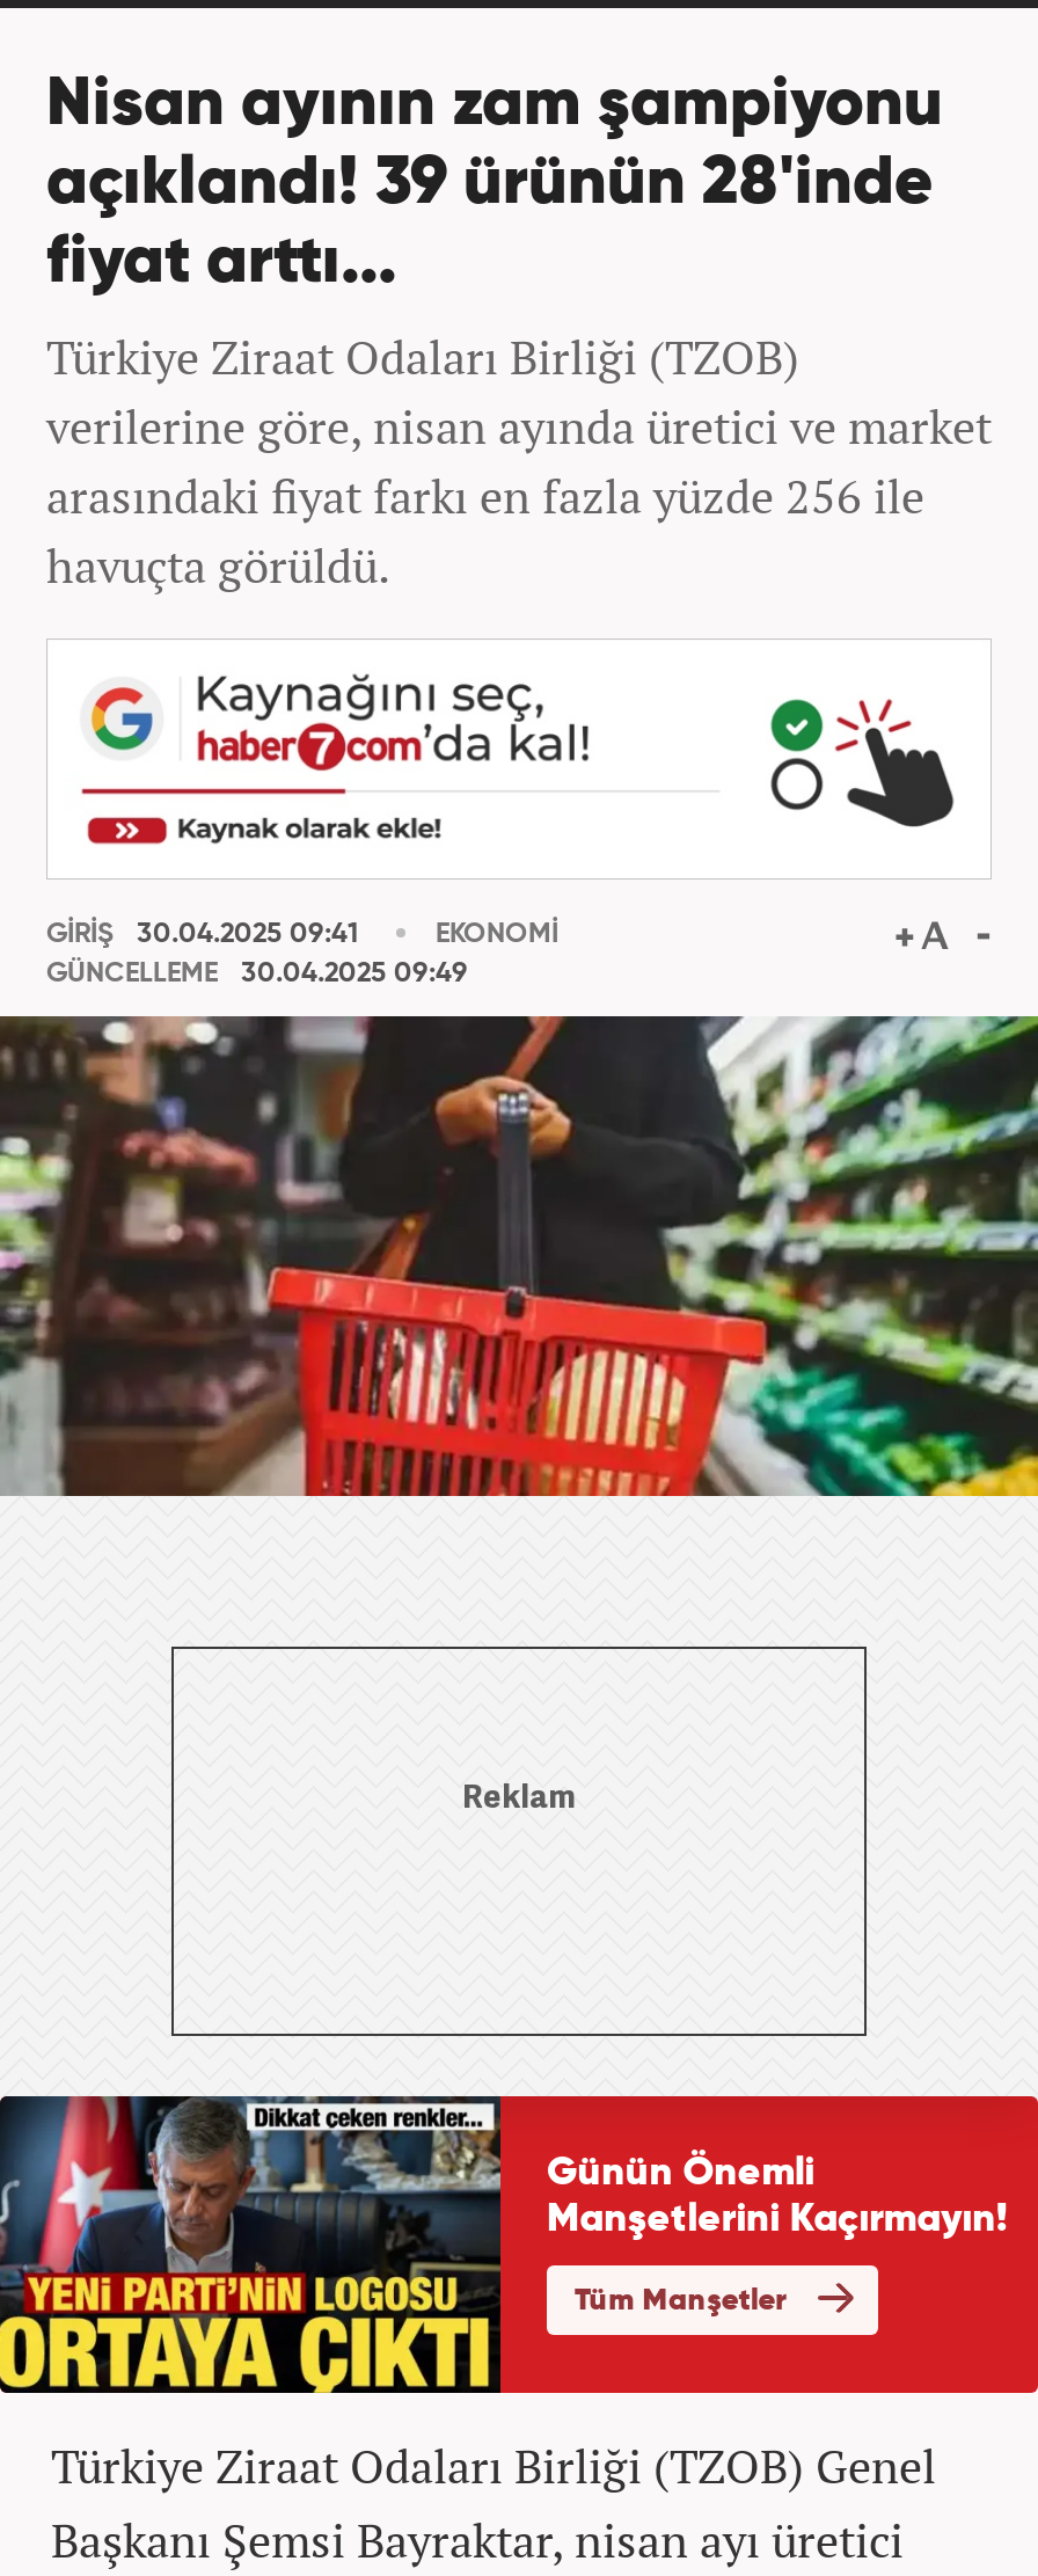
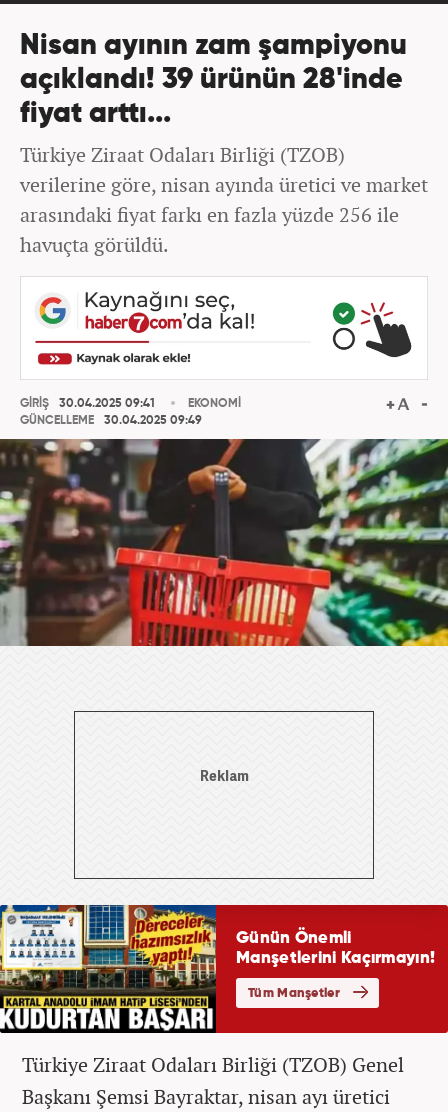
[7,2094,503,2395] [image] -> [3,904,217,1034] [image]

